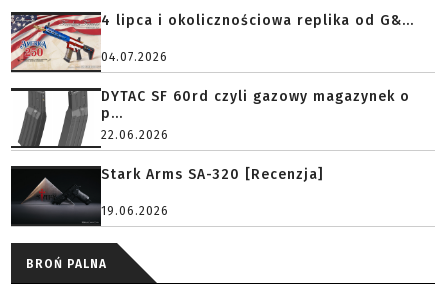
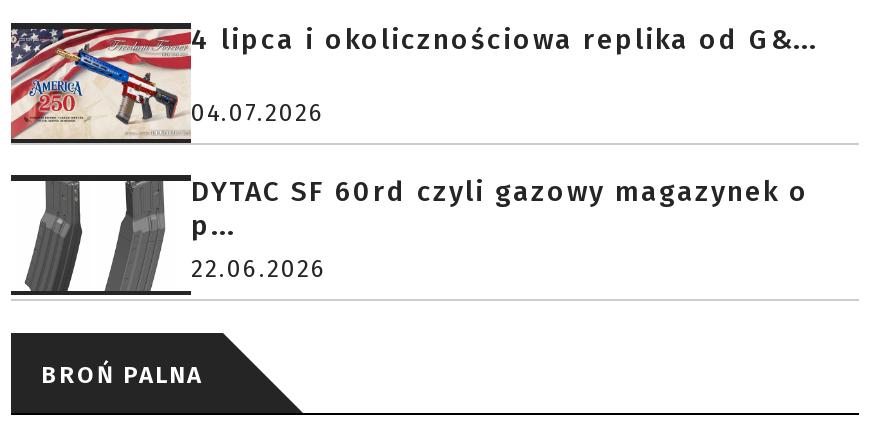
[10,166,325,227] [image] | Stark Arms SA-320 [Recenzja] | 19.06.2026 -> none

